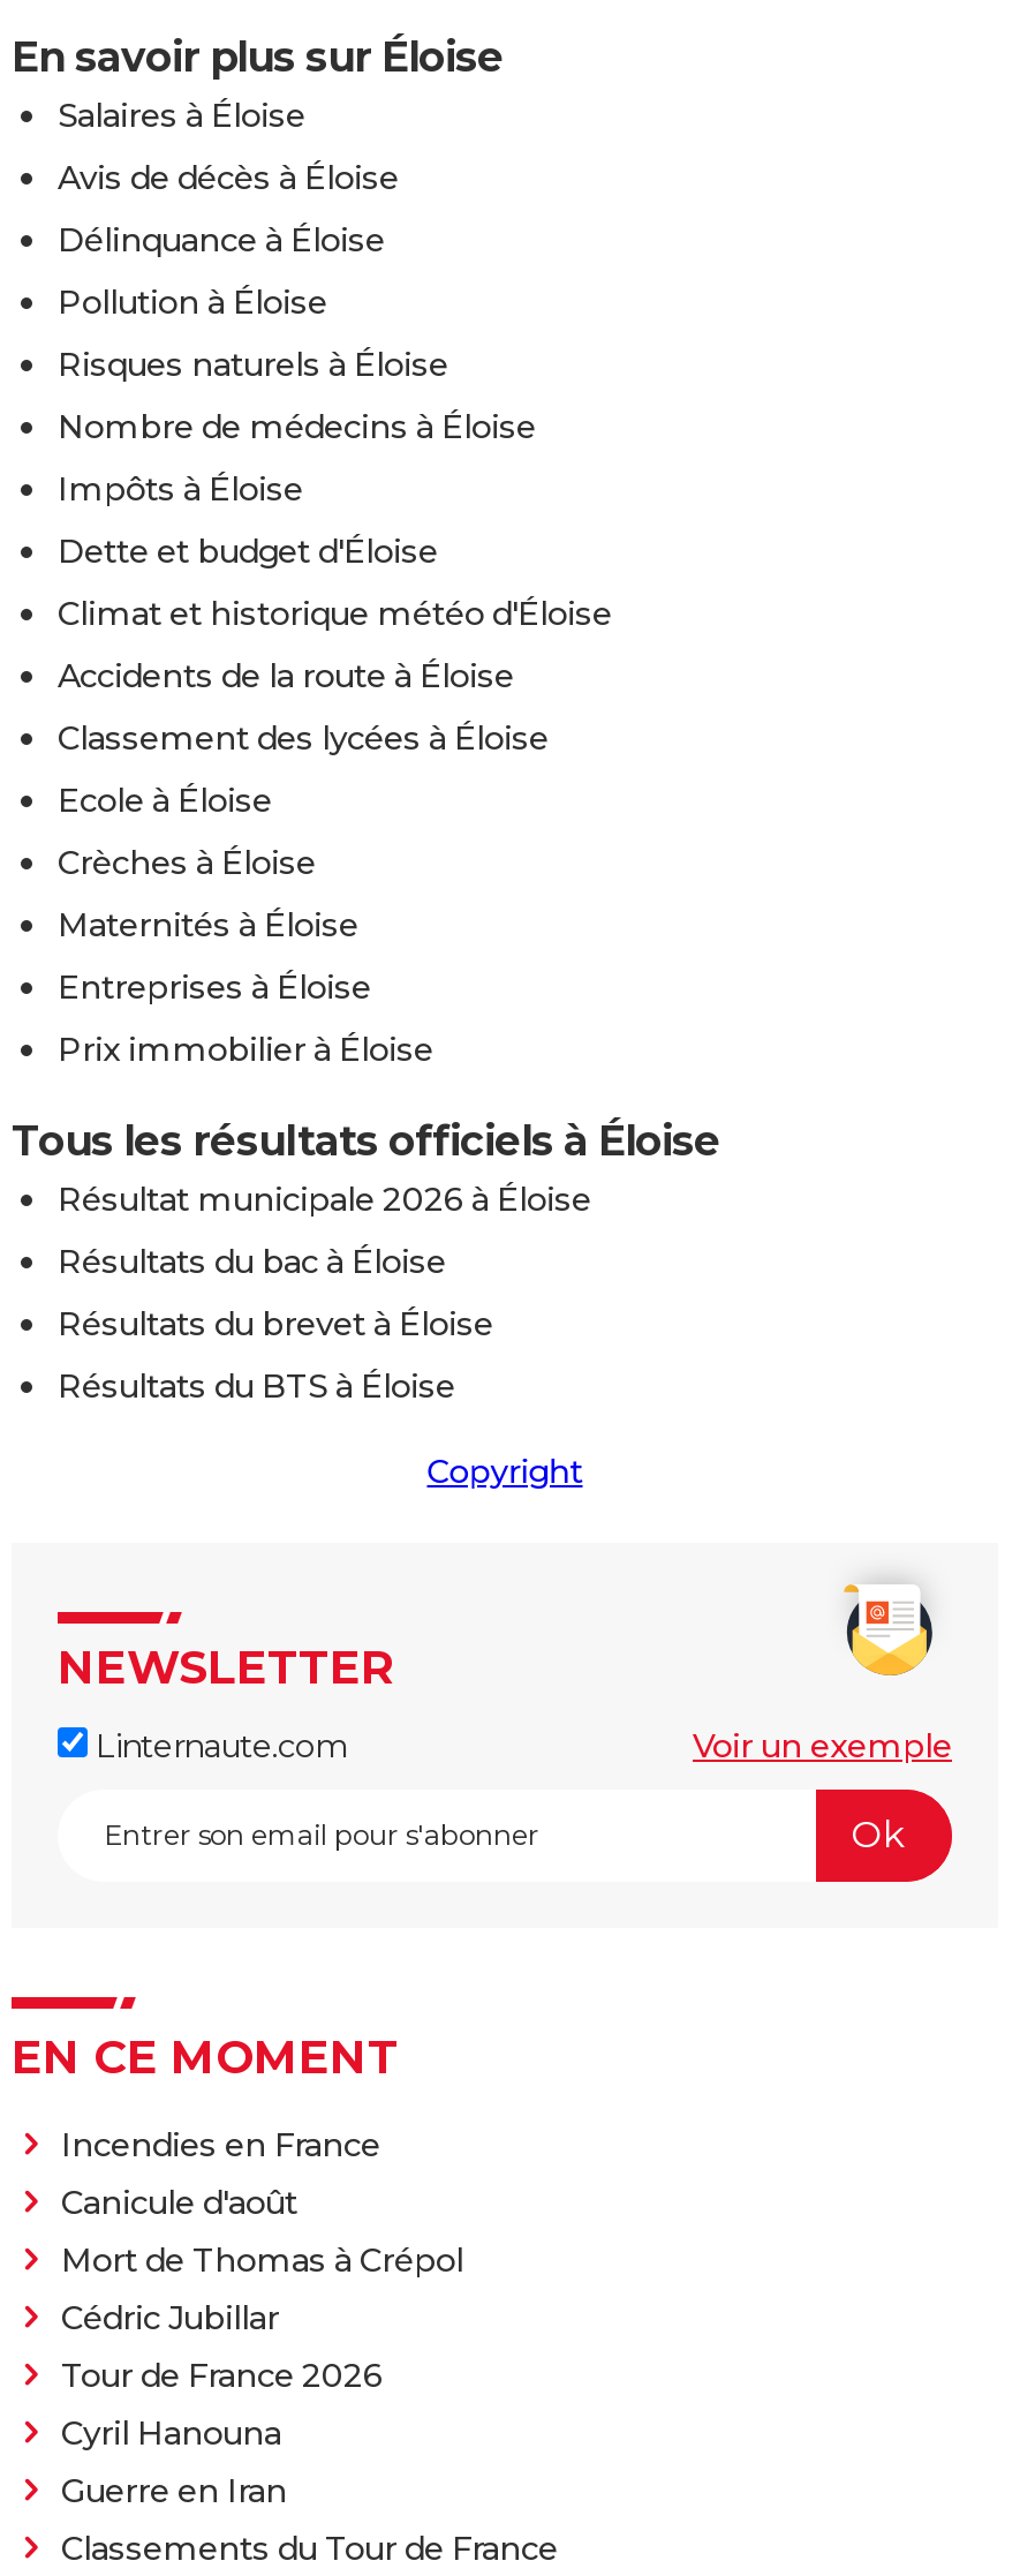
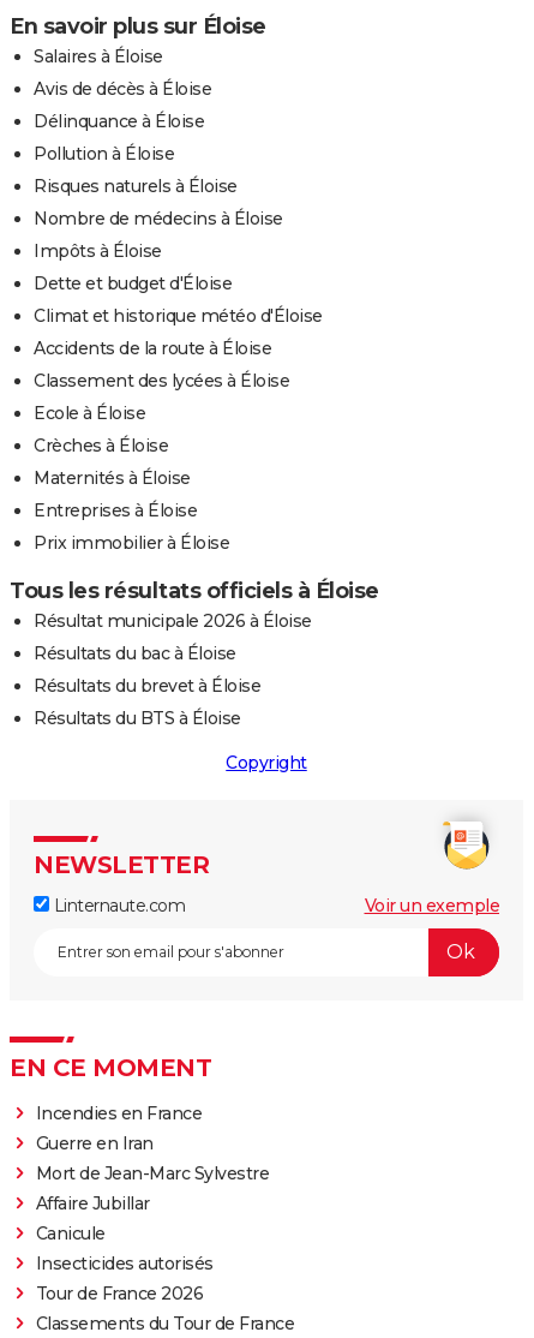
[61,2181,463,2453] Canicule d'août | Mort de Thomas à Crépol | Cédric Jubillar | Cyril Hanouna -> none
moved [61,2354,383,2395] -> [35,1282,203,1304]: Tour de France 2026
moved [61,2469,287,2511] -> [35,1132,153,1154]: Guerre en Iran
none -> [35,1162,269,1274] Mort de Jean-Marc Sylvestre | Affaire Jubillar | Canicule | Insecticides autorisés

